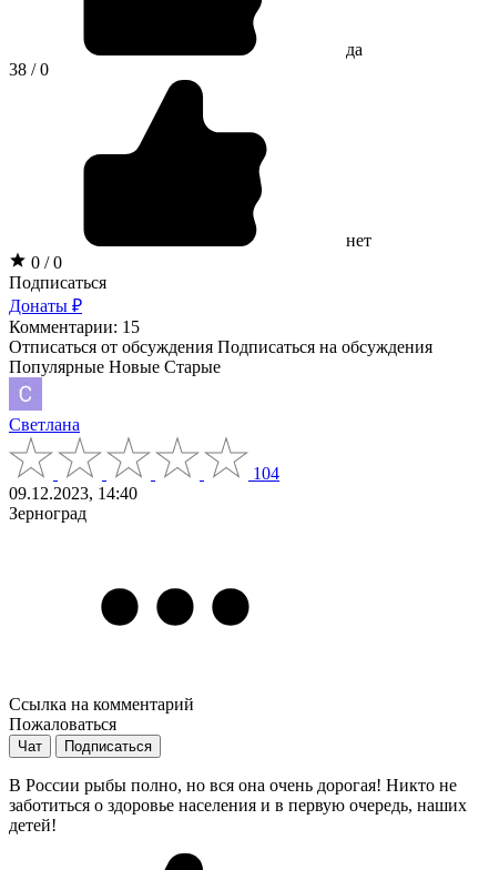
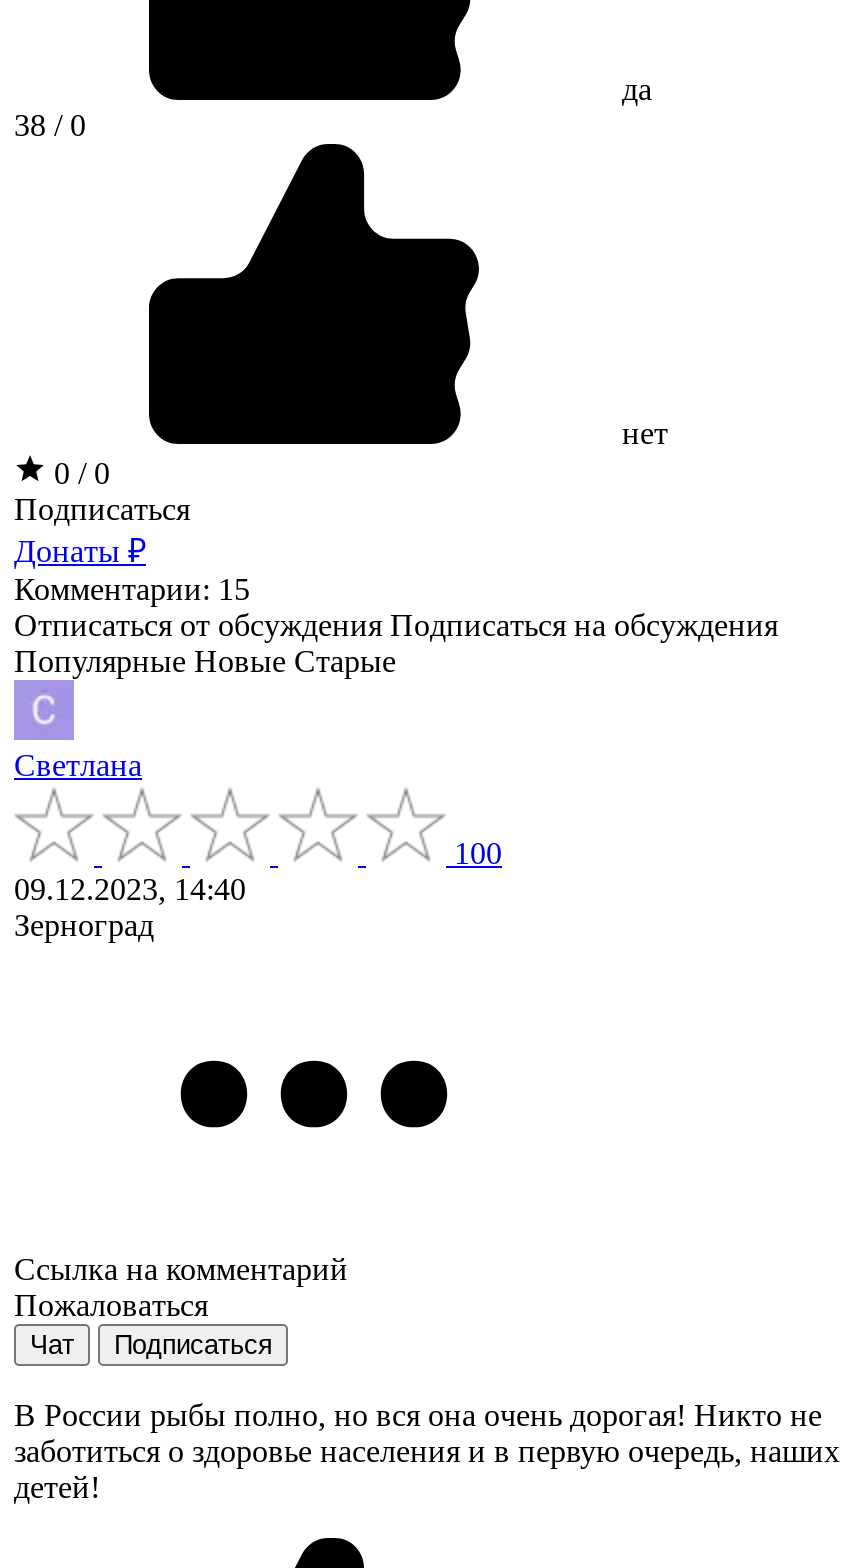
[248,463,279,482] 104 -> [446,835,502,869] 100

